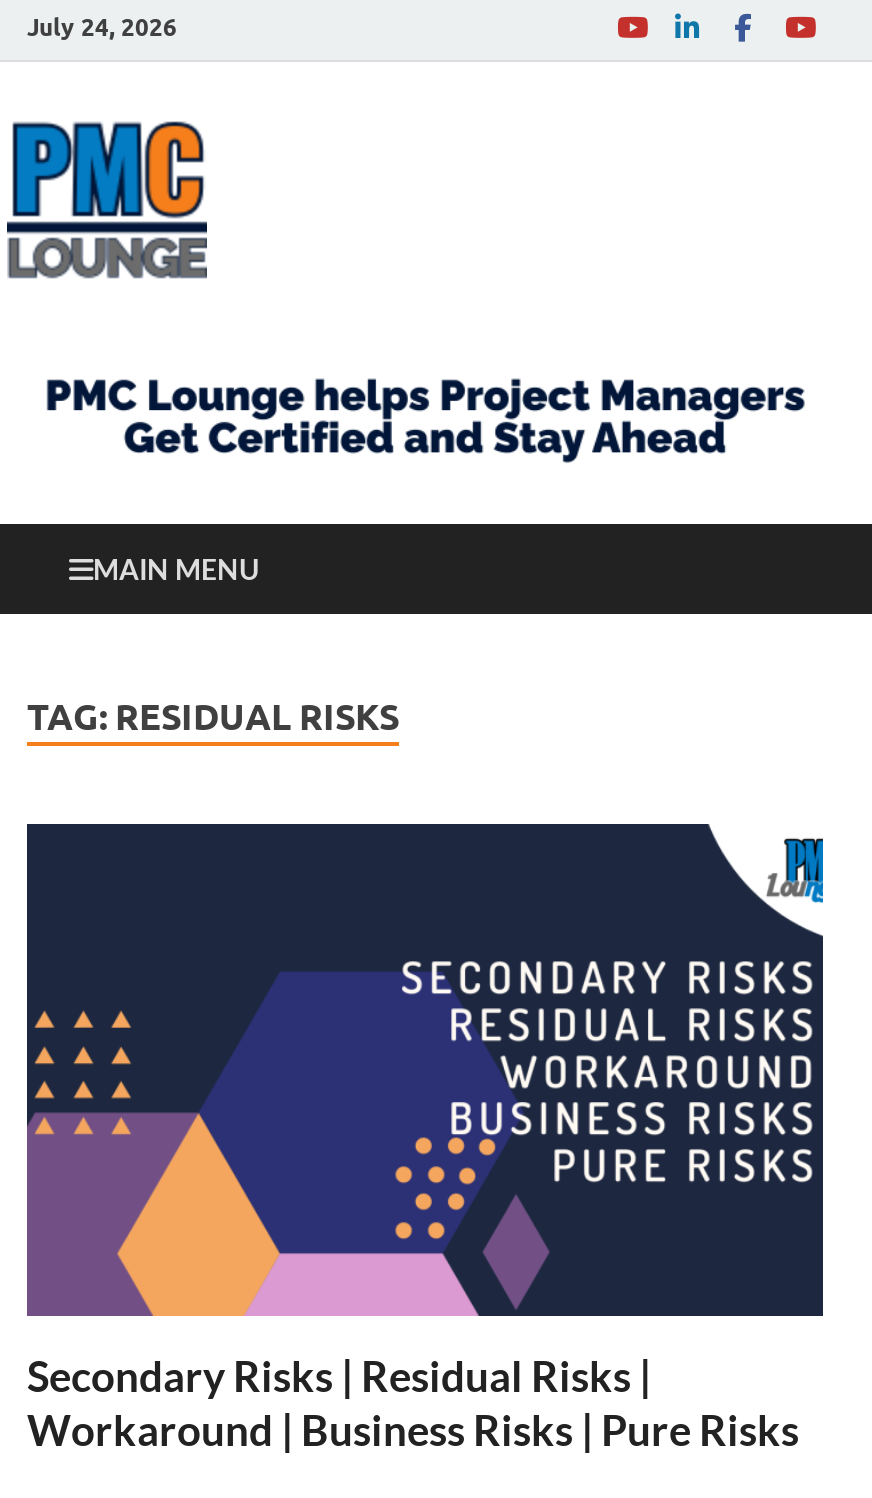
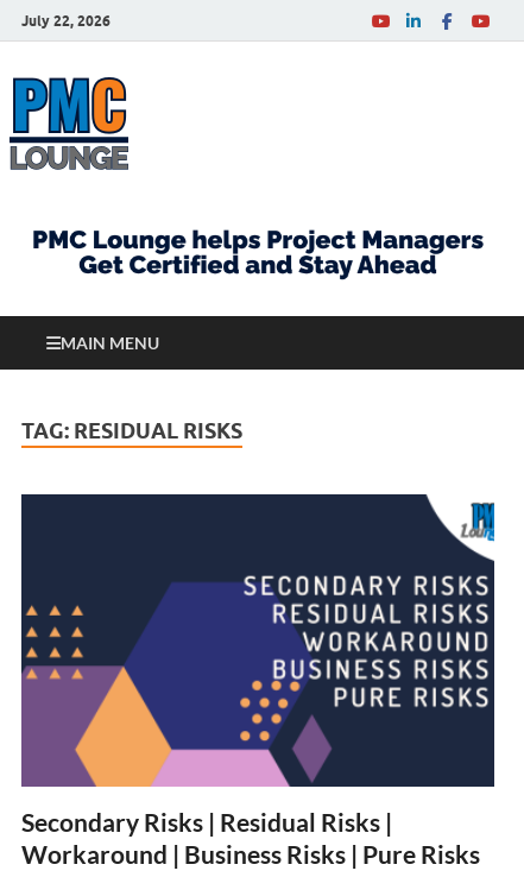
[27,11,177,41] July 24, 2026 -> [21,11,111,29] July 22, 2026

